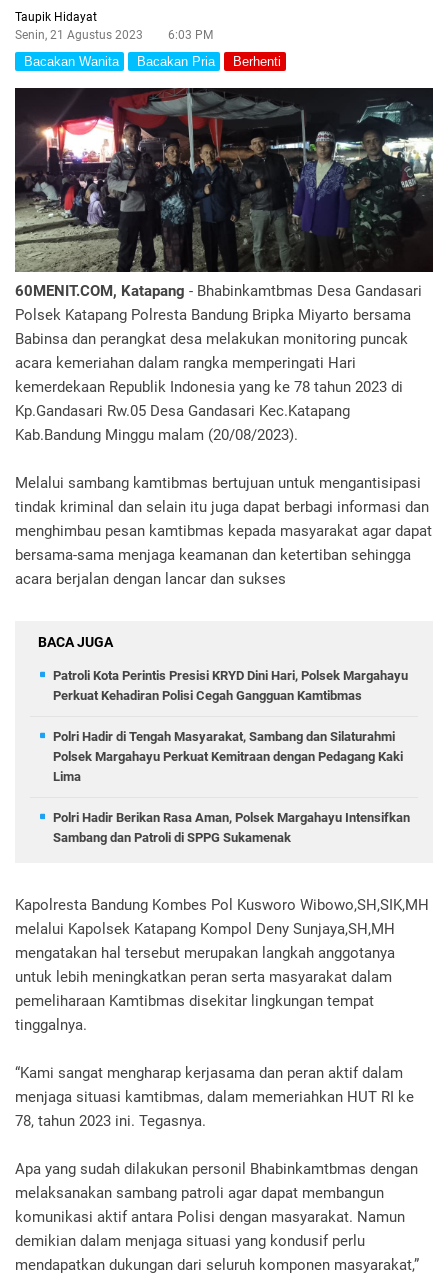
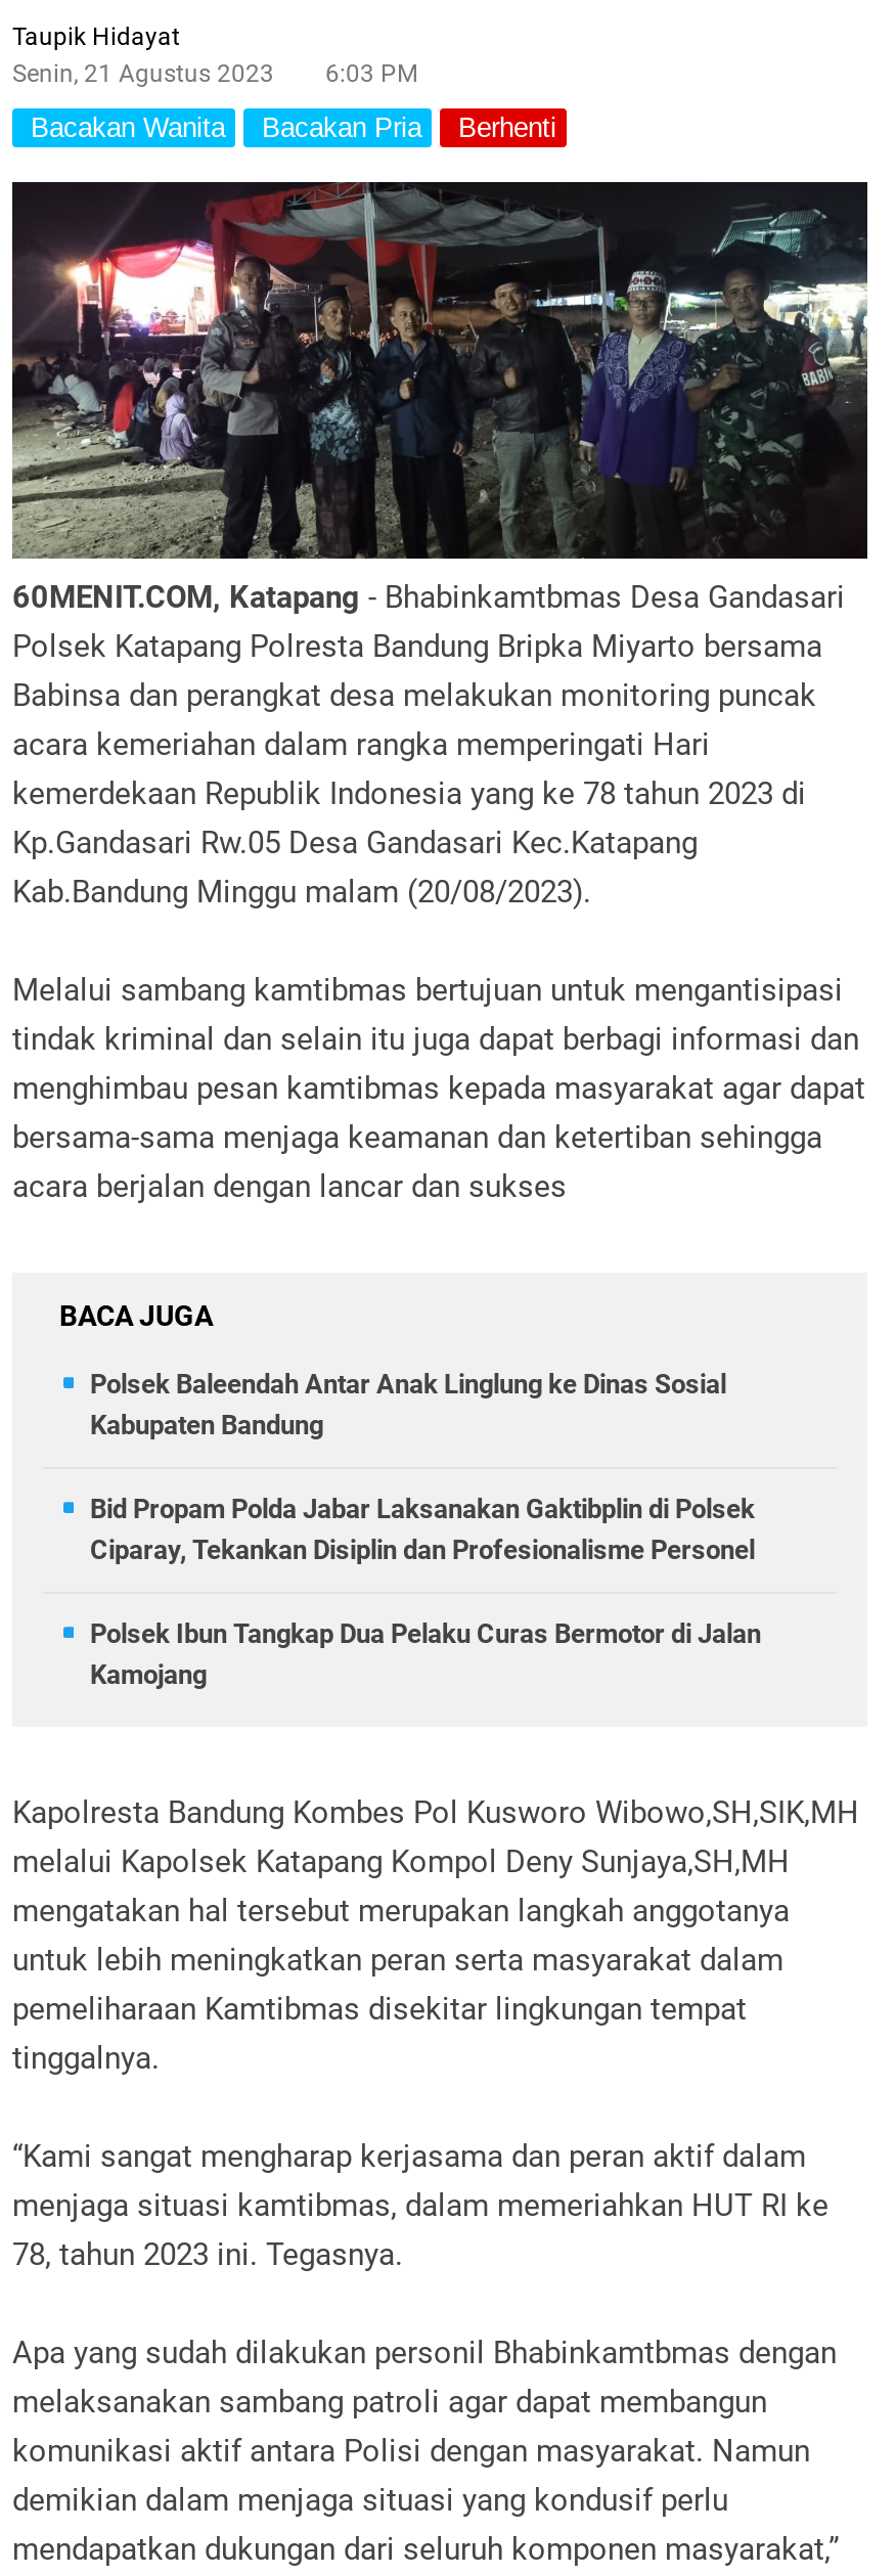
[53,667,408,702] Patroli Kota Perintis Presisi KRYD Dini Hari, Polsek Margahayu | Perkuat Kehadiran Polisi Cegah Gangguan Kamtibmas -> [90,1368,726,1439] Polsek Baleendah Antar Anak Linglung ke Dinas Sosial | Kabupaten Bandung
[53,728,403,783] Polri Hadir di Tengah Masyarakat, Sambang dan Silaturahmi | Polsek Margahayu Perkuat Kemitraan dengan Pedagang Kaki | Lima -> [90,1493,755,1564] Bid Propam Polda Jabar Laksanakan Gaktibplin di Polsek | Ciparay, Tekankan Disiplin dan Profesionalisme Personel
[53,809,410,844] Polri Hadir Berikan Rasa Aman, Polsek Margahayu Intensifkan | Sambang dan Patroli di SPPG Sukamenak -> [90,1617,761,1689] Polsek Ibun Tangkap Dua Pelaku Curas Bermotor di Jalan | Kamojang

